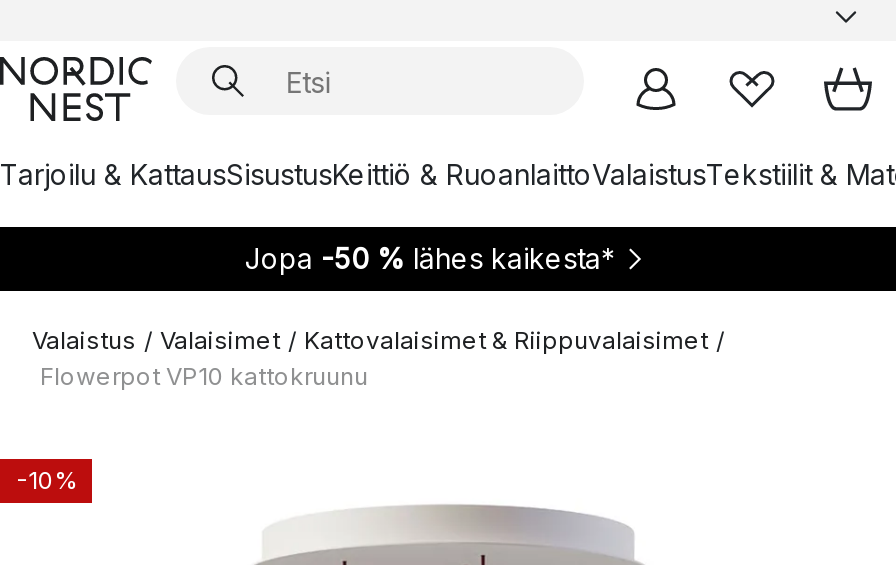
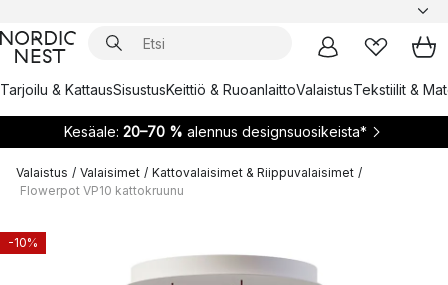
[245,241,615,275] Jopa -50 % lähes kaikesta* -> [63,123,366,140] Kesäale: 20–70 % alennus designsuosikeista*

